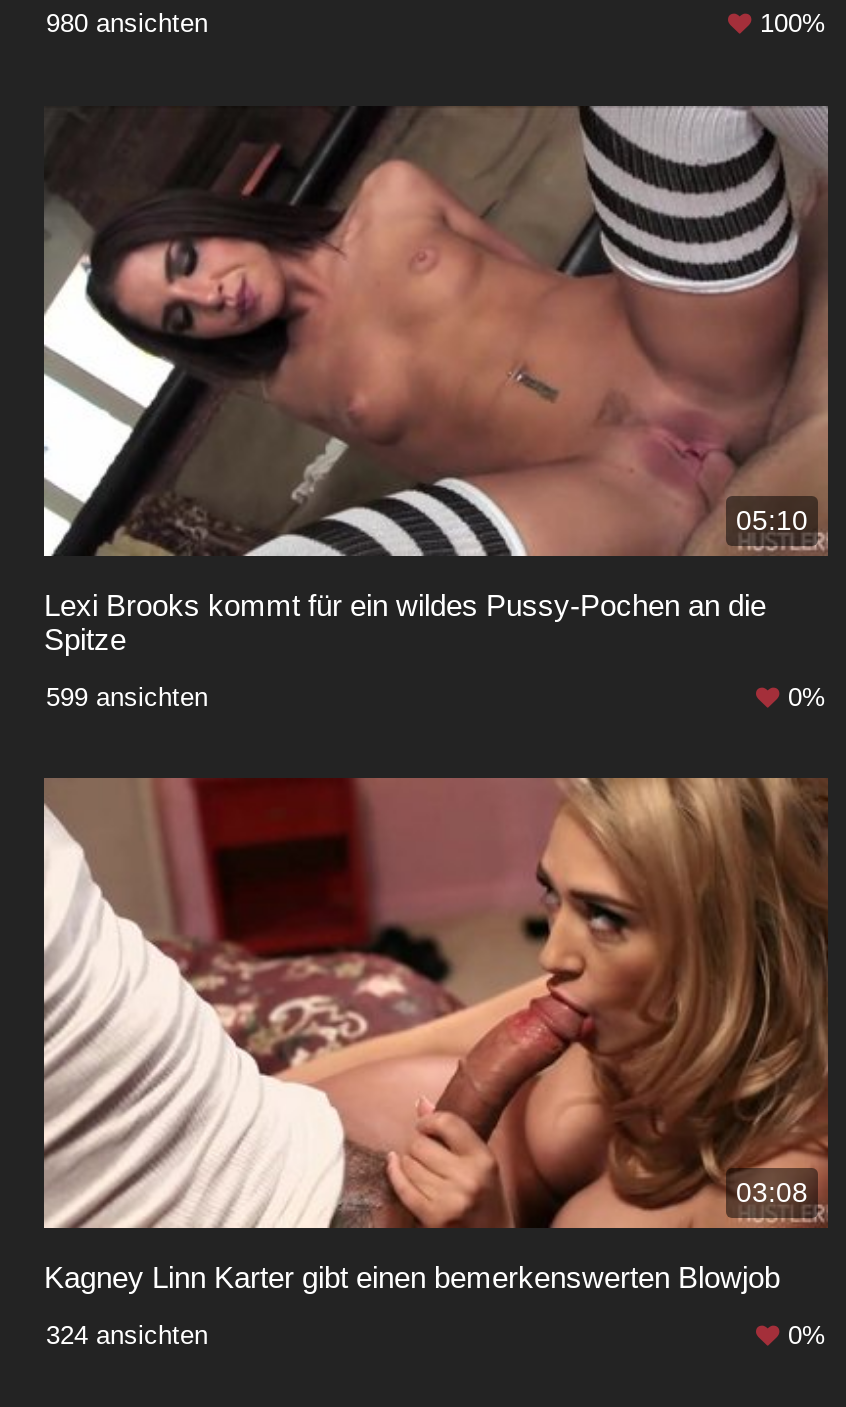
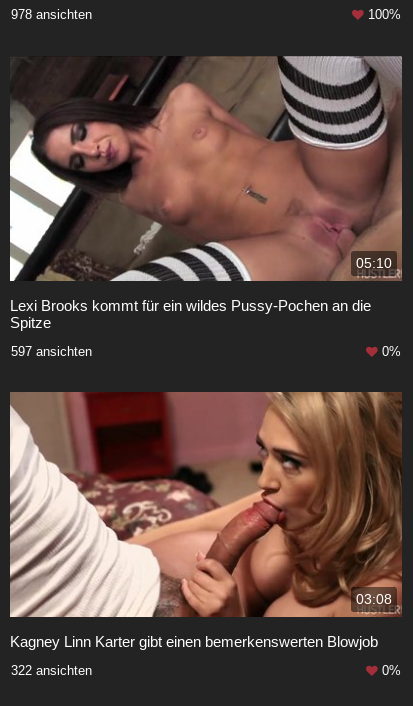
[46,9,208,39] 980 ansichten -> [11,7,92,22] 978 ansichten
[46,682,208,712] 599 ansichten -> [11,344,92,359] 597 ansichten
[46,1320,208,1350] 324 ansichten -> [11,663,92,678] 322 ansichten

